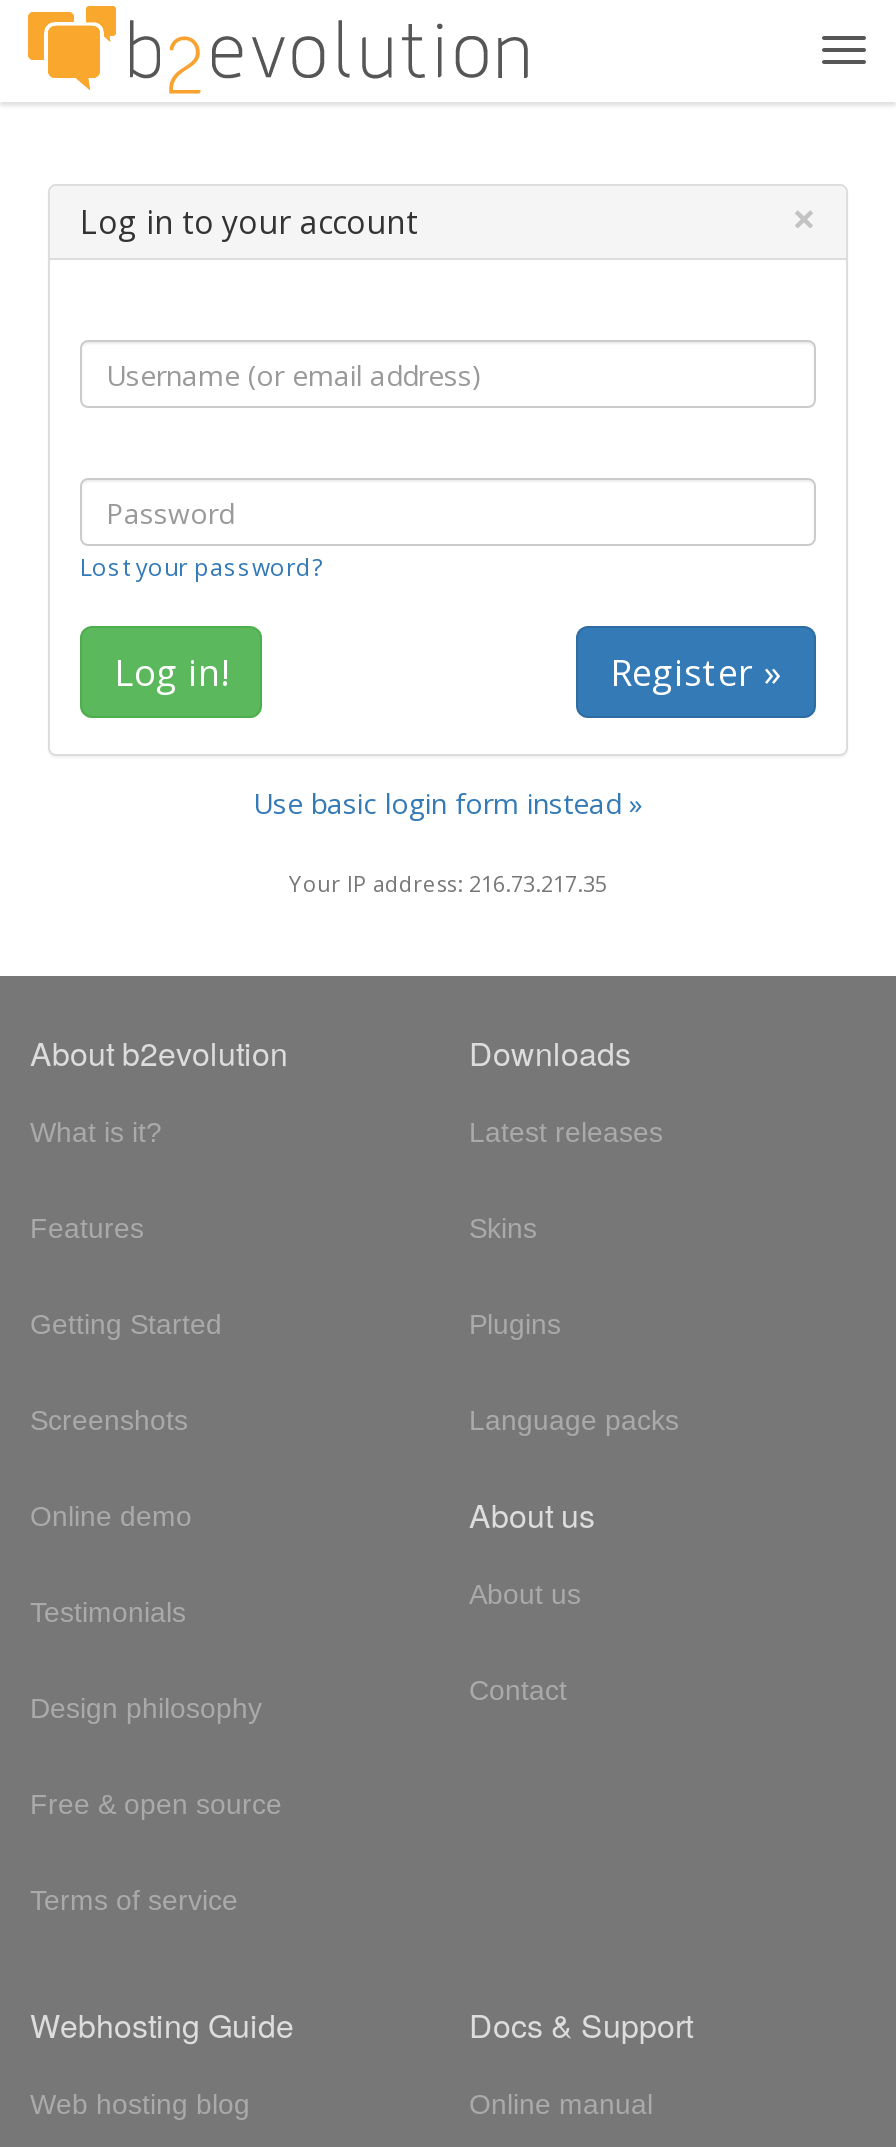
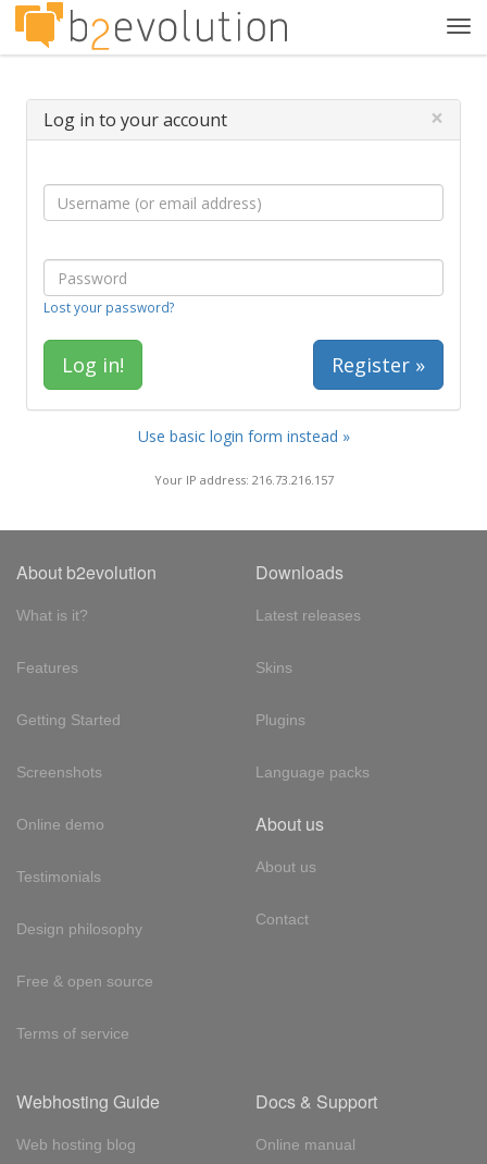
[289,868,607,898] Your IP address: 216.73.217.35 -> [154,471,333,488] Your IP address: 216.73.216.157

